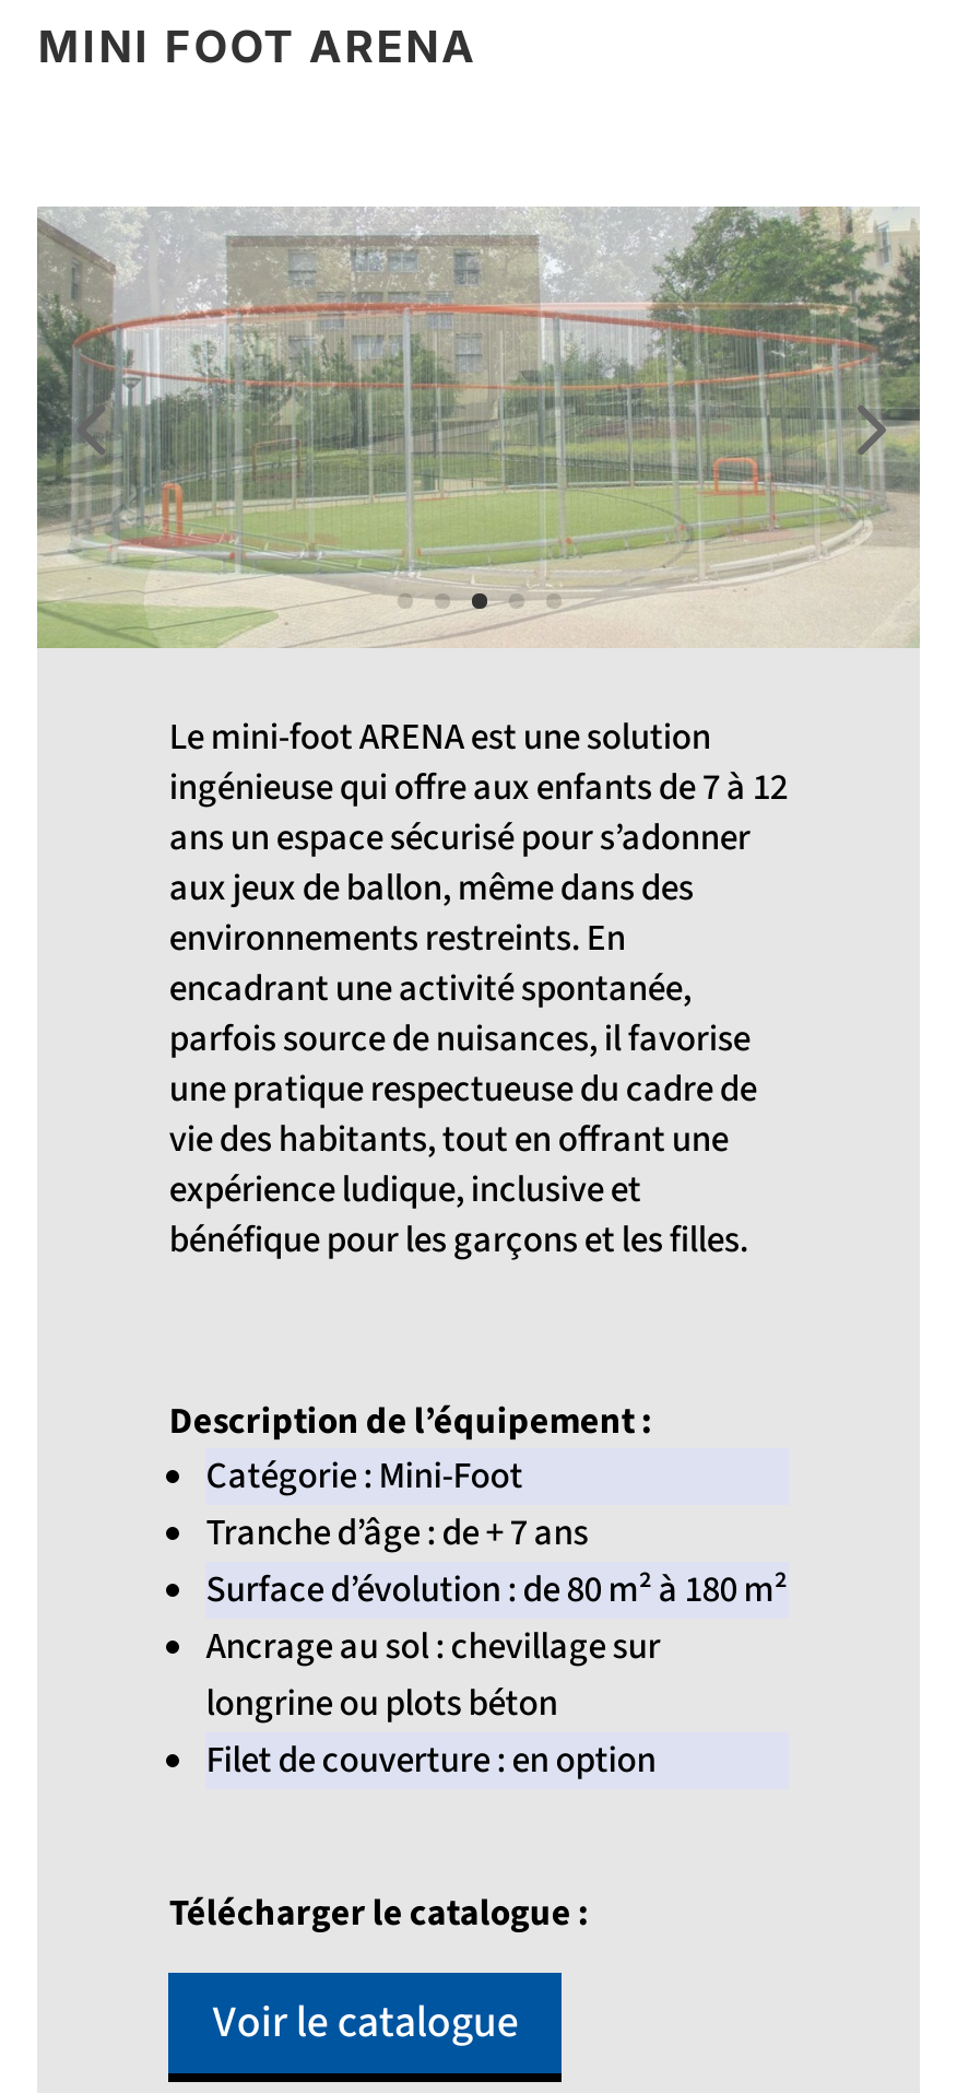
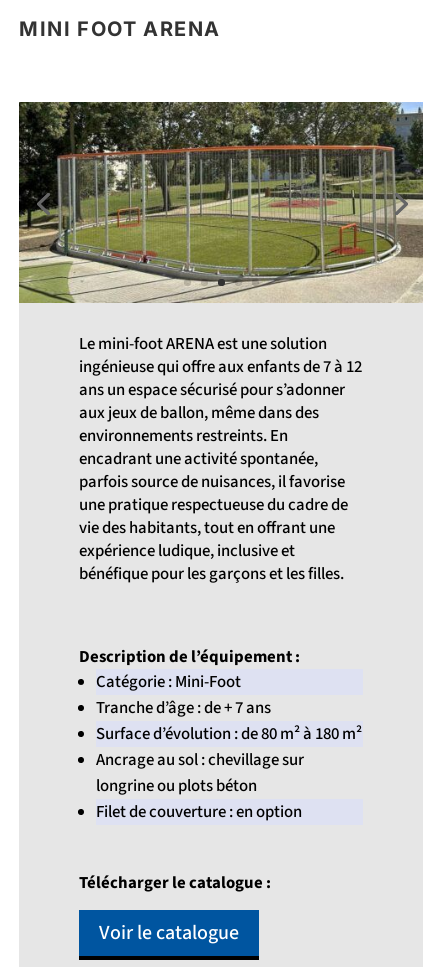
[35,207,920,646] [image] -> [19,102,423,303] [image]

